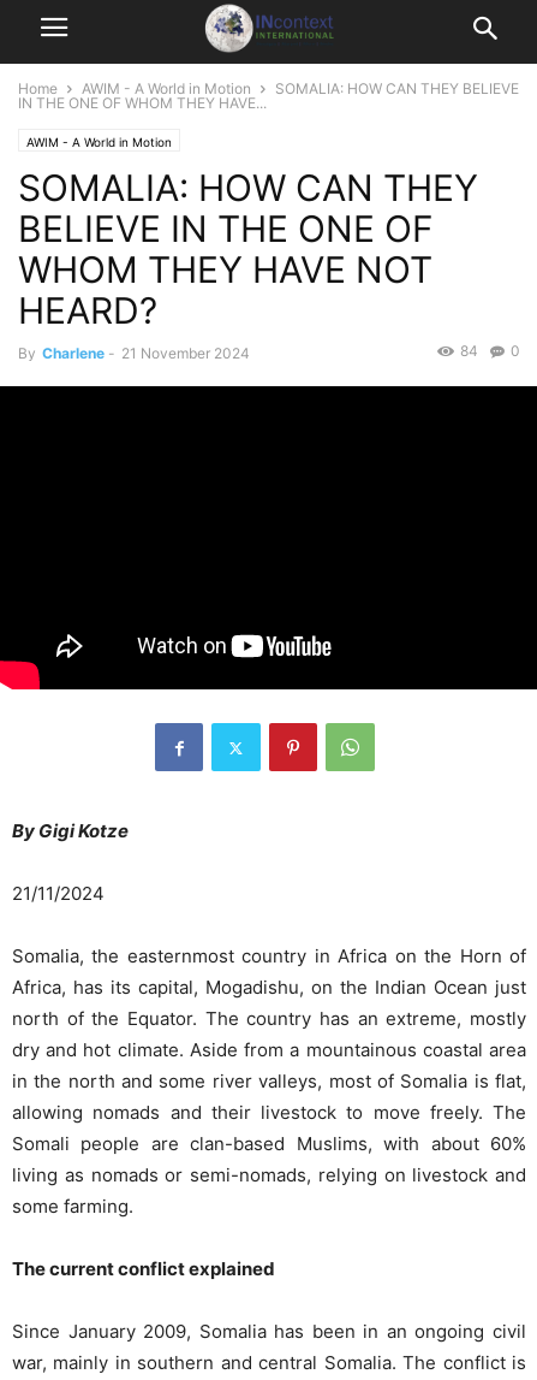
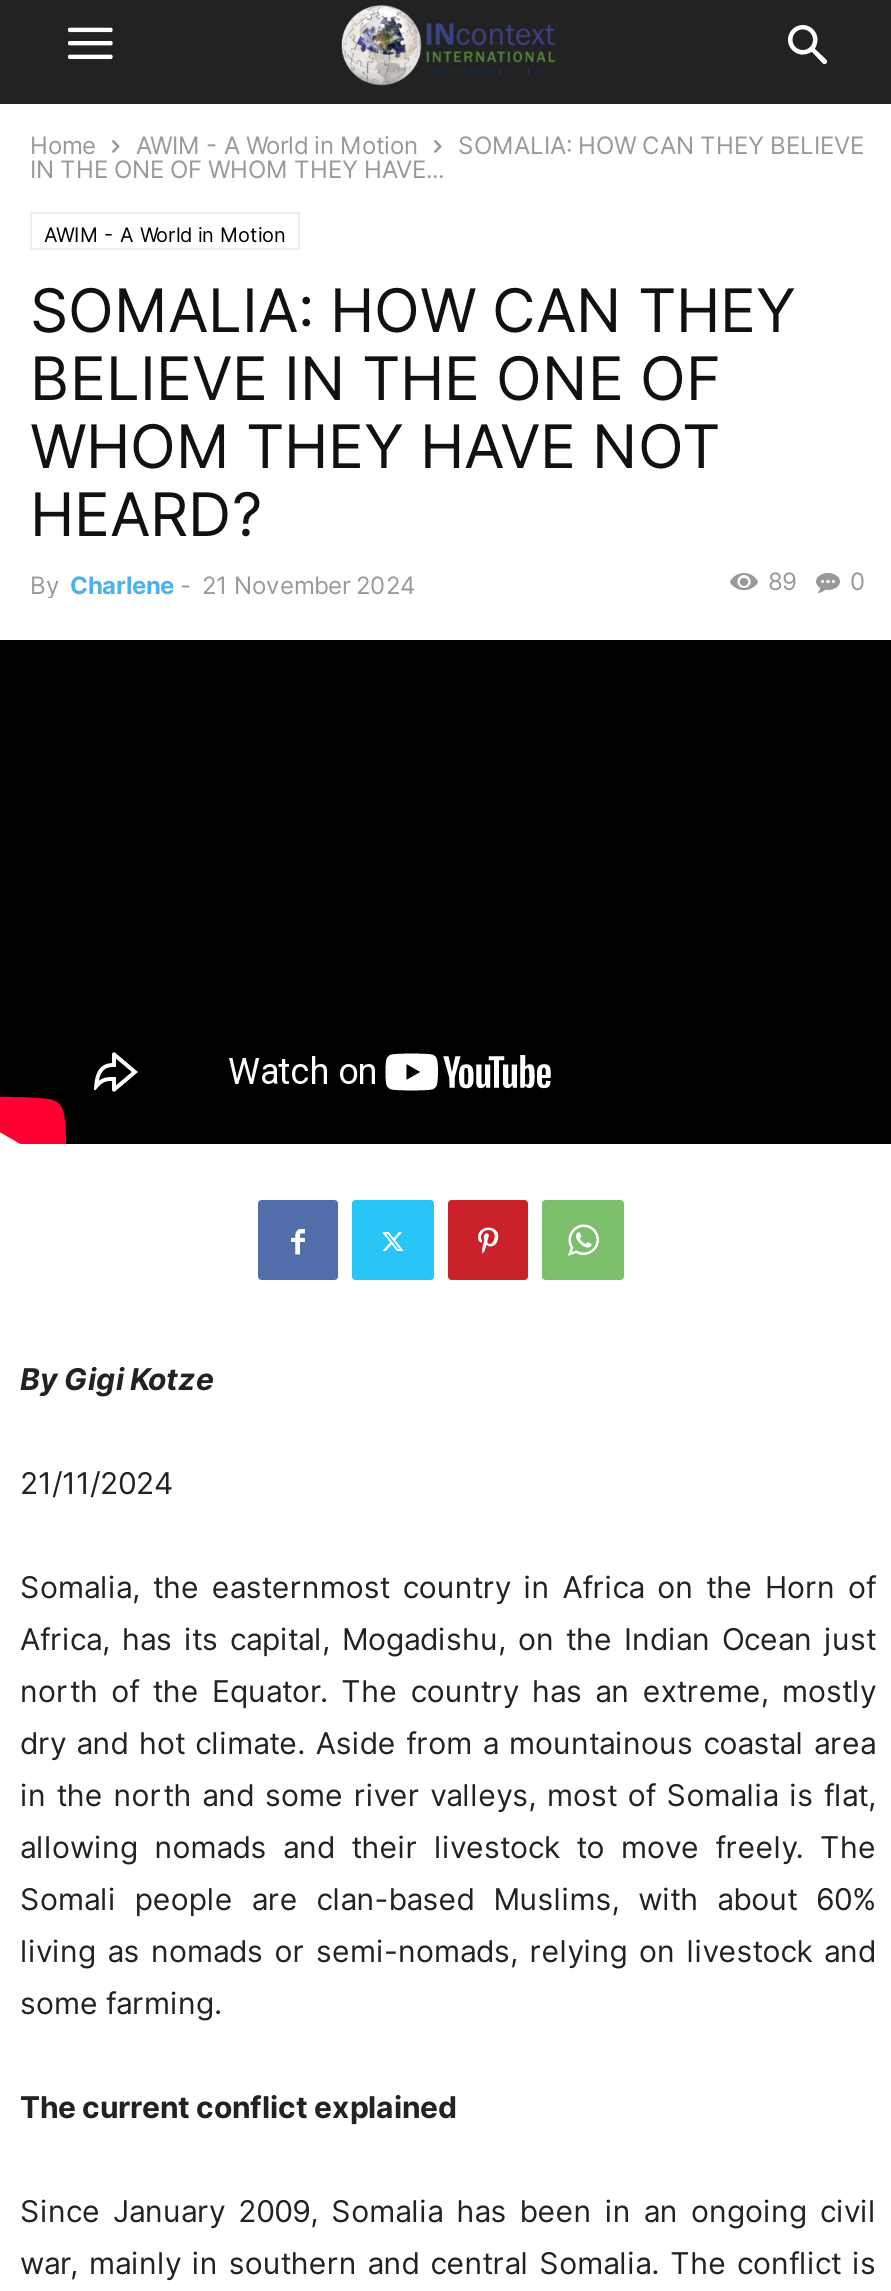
[460,342,520,360] 84 0 -> [768,566,866,596] 89 0

